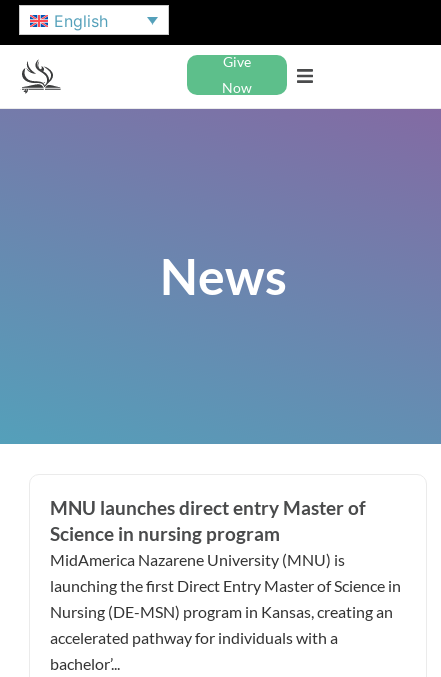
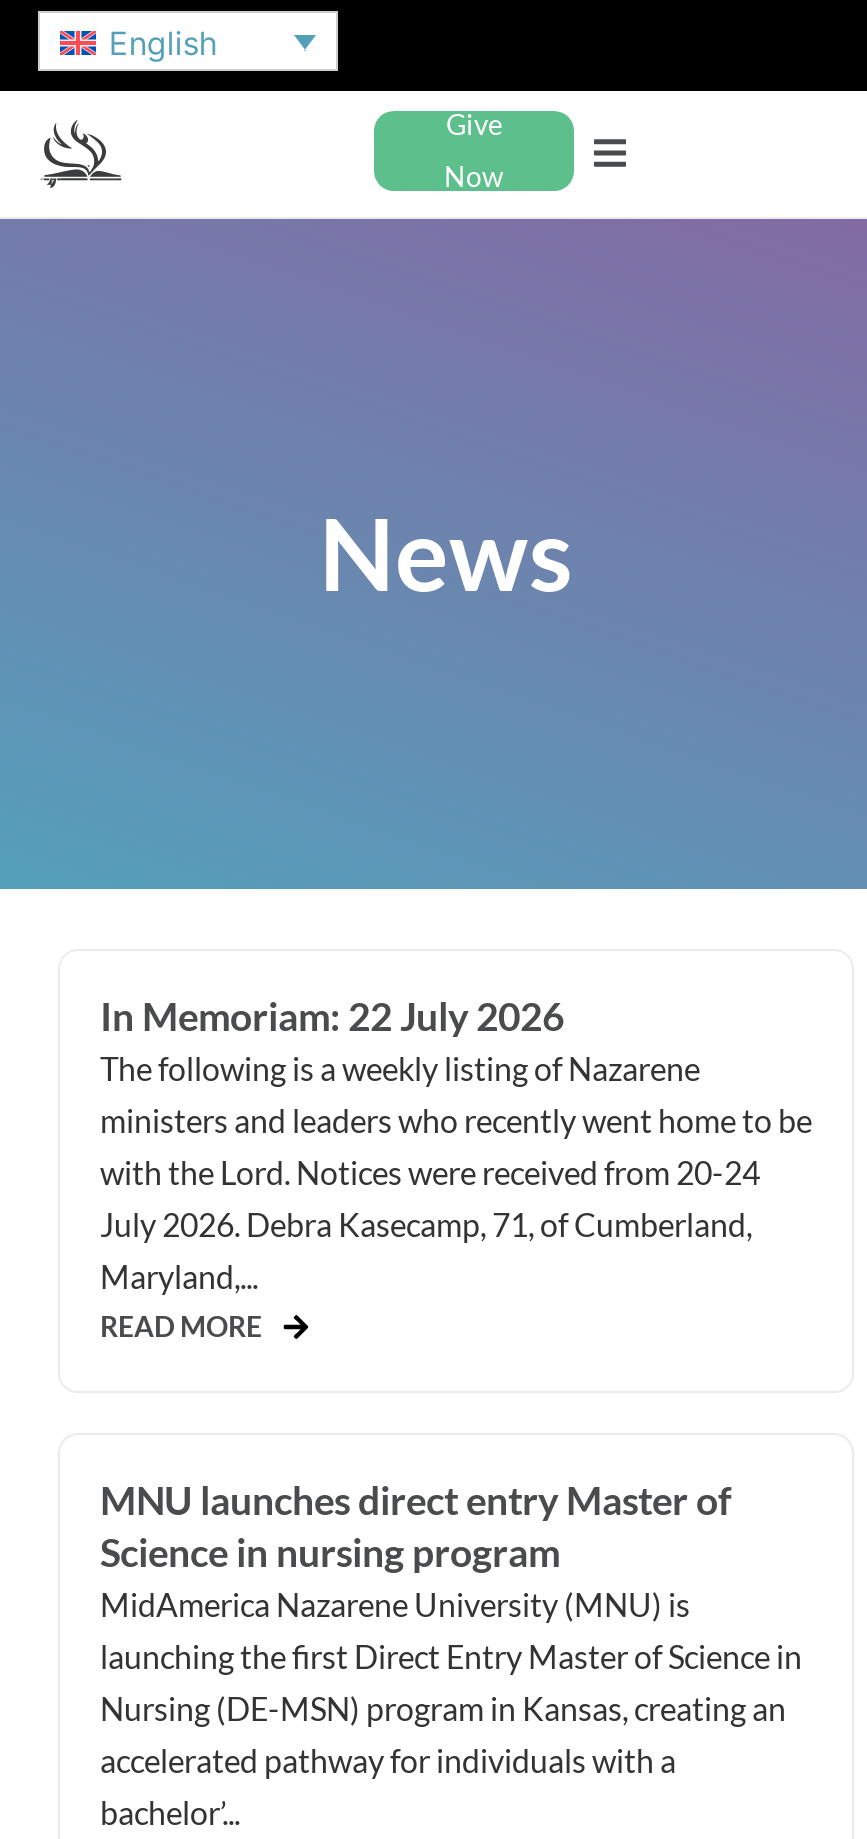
none -> [100,992,812,1342] In Memoriam: 22 July 2026 | The following is a weekly listing of Nazarene | ministers and leaders who recently went home to be | with the Lord. Notices were received from 20-24 | July 2026. Debra Kasecamp, 71, of Cumberland, | Maryland,... | READ MORE

